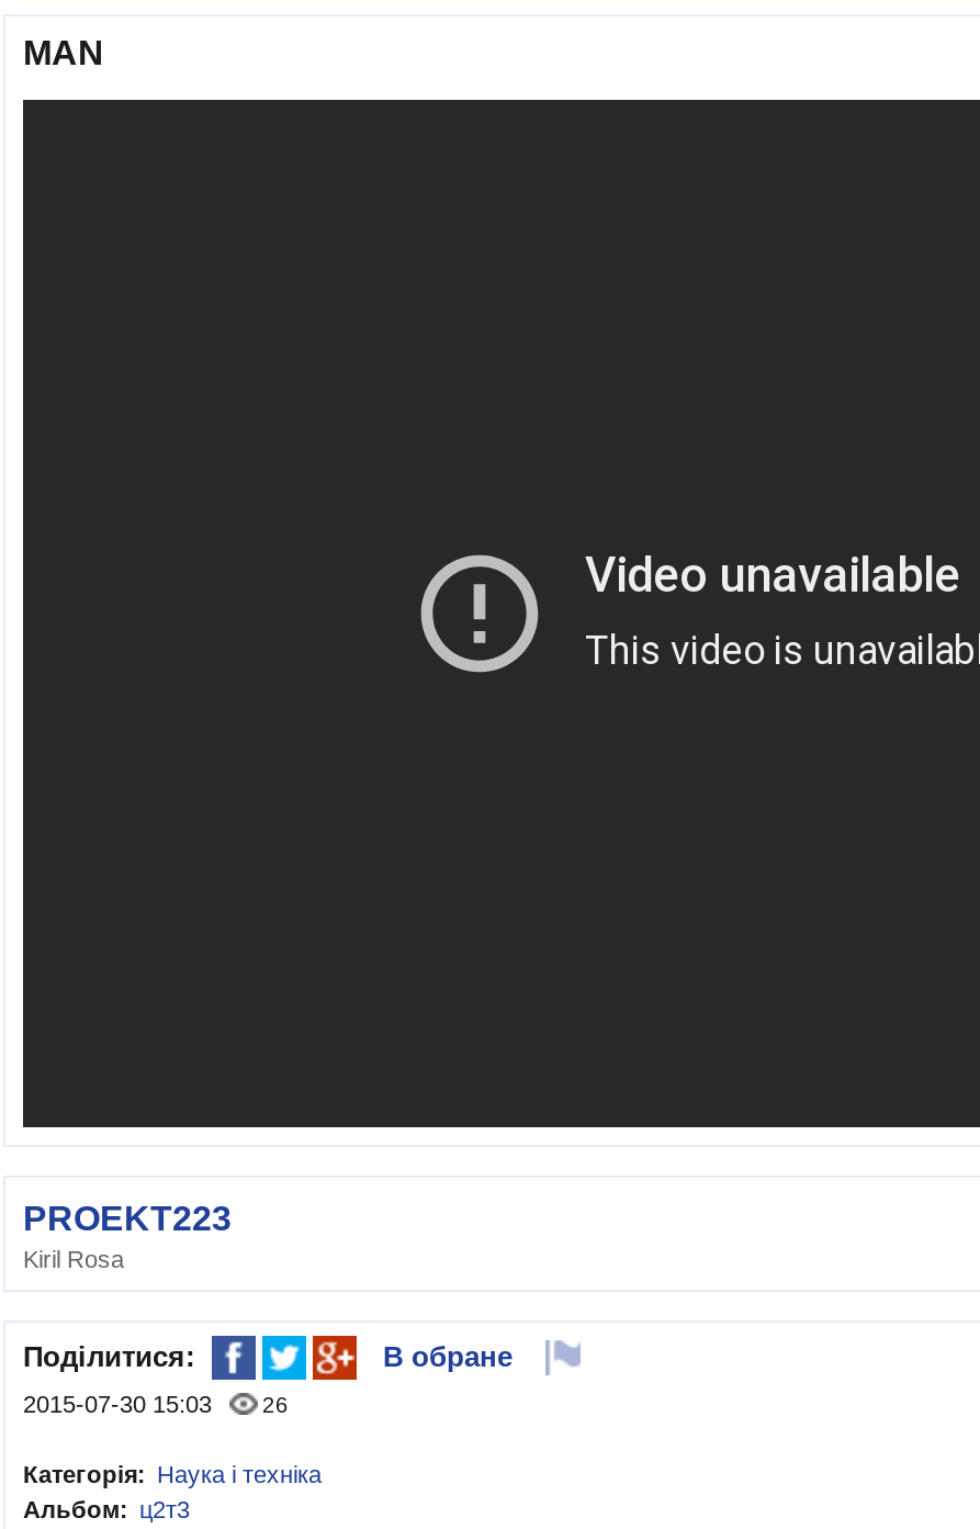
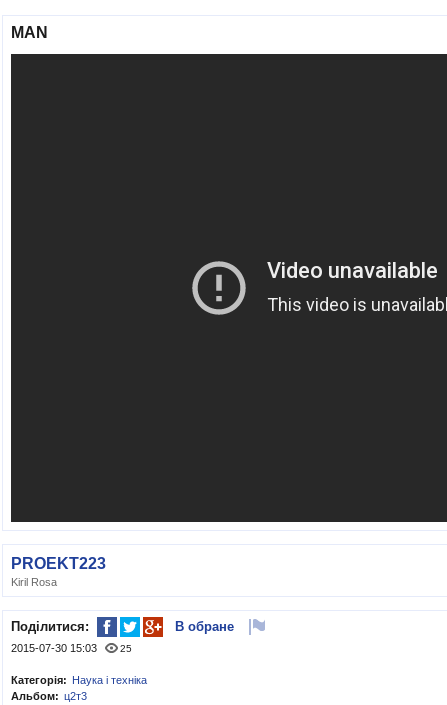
[262,1392,289,1416] 26 -> [120,643,132,654] 25

